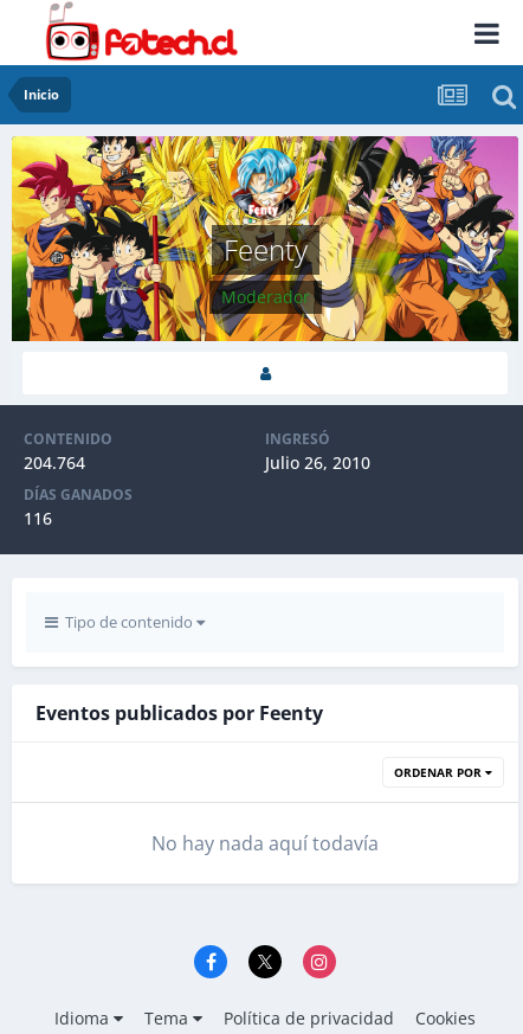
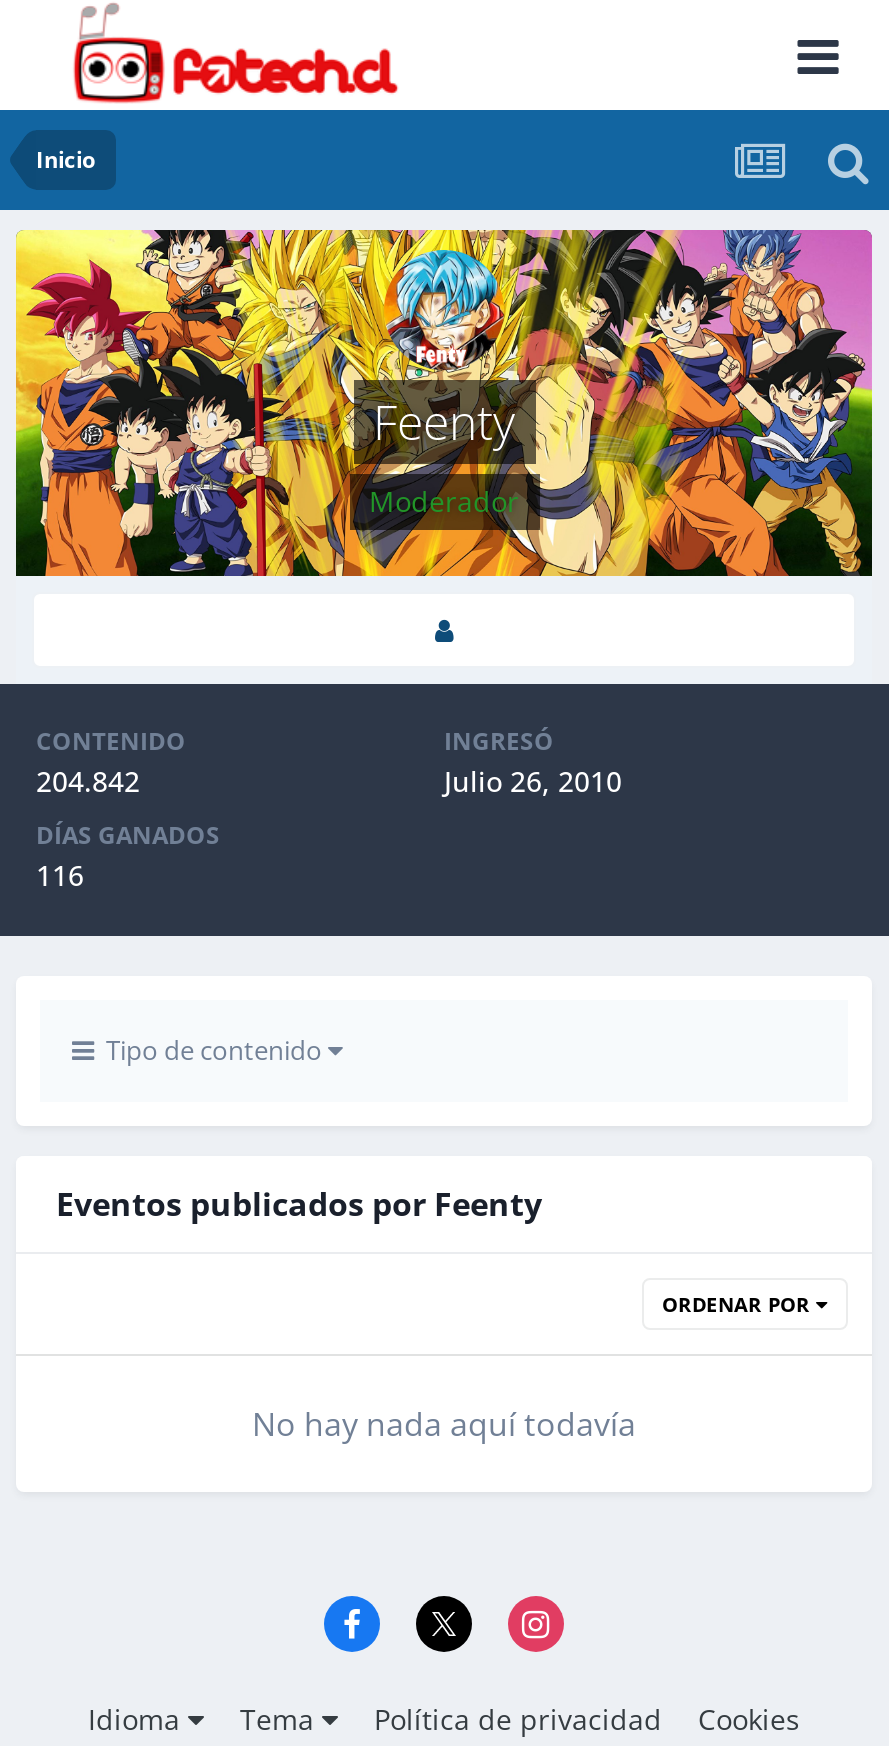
[24,451,85,474] 204.764 -> [36,762,140,800] 204.842

